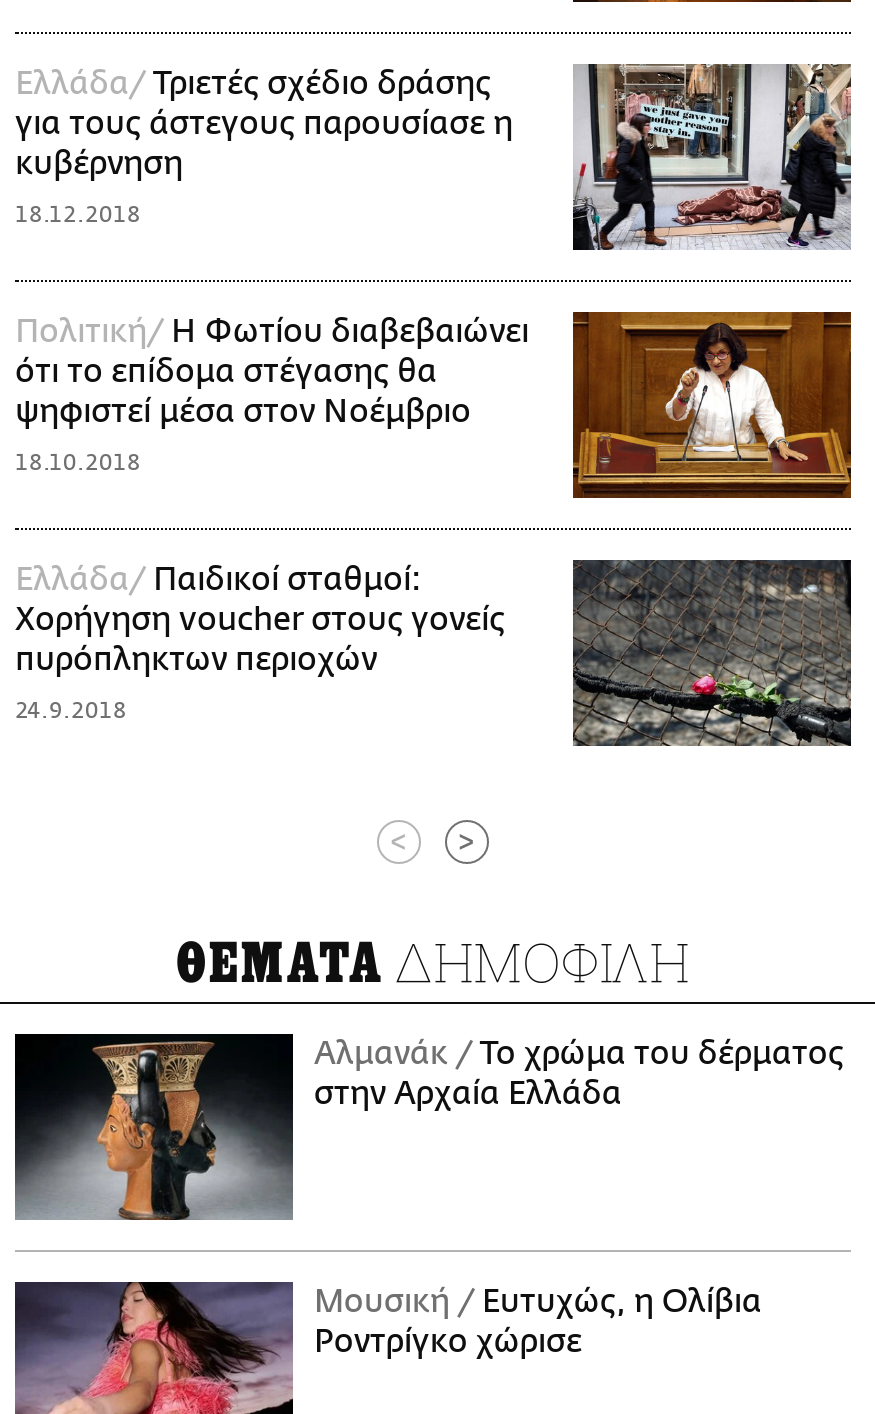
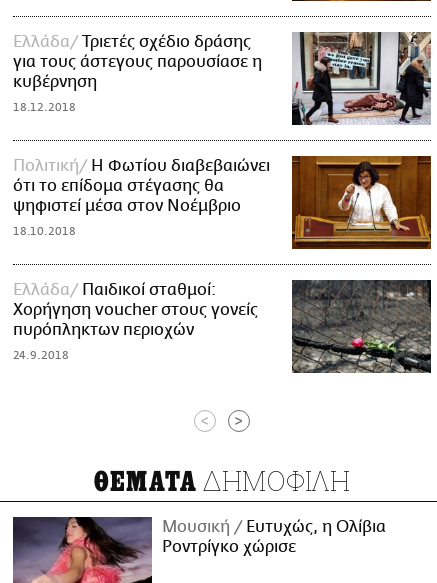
[13,1032,844,1222] [image] | Αλμανάκ Το χρώμα του δέρματος | στην Αρχαία Ελλάδα -> none

